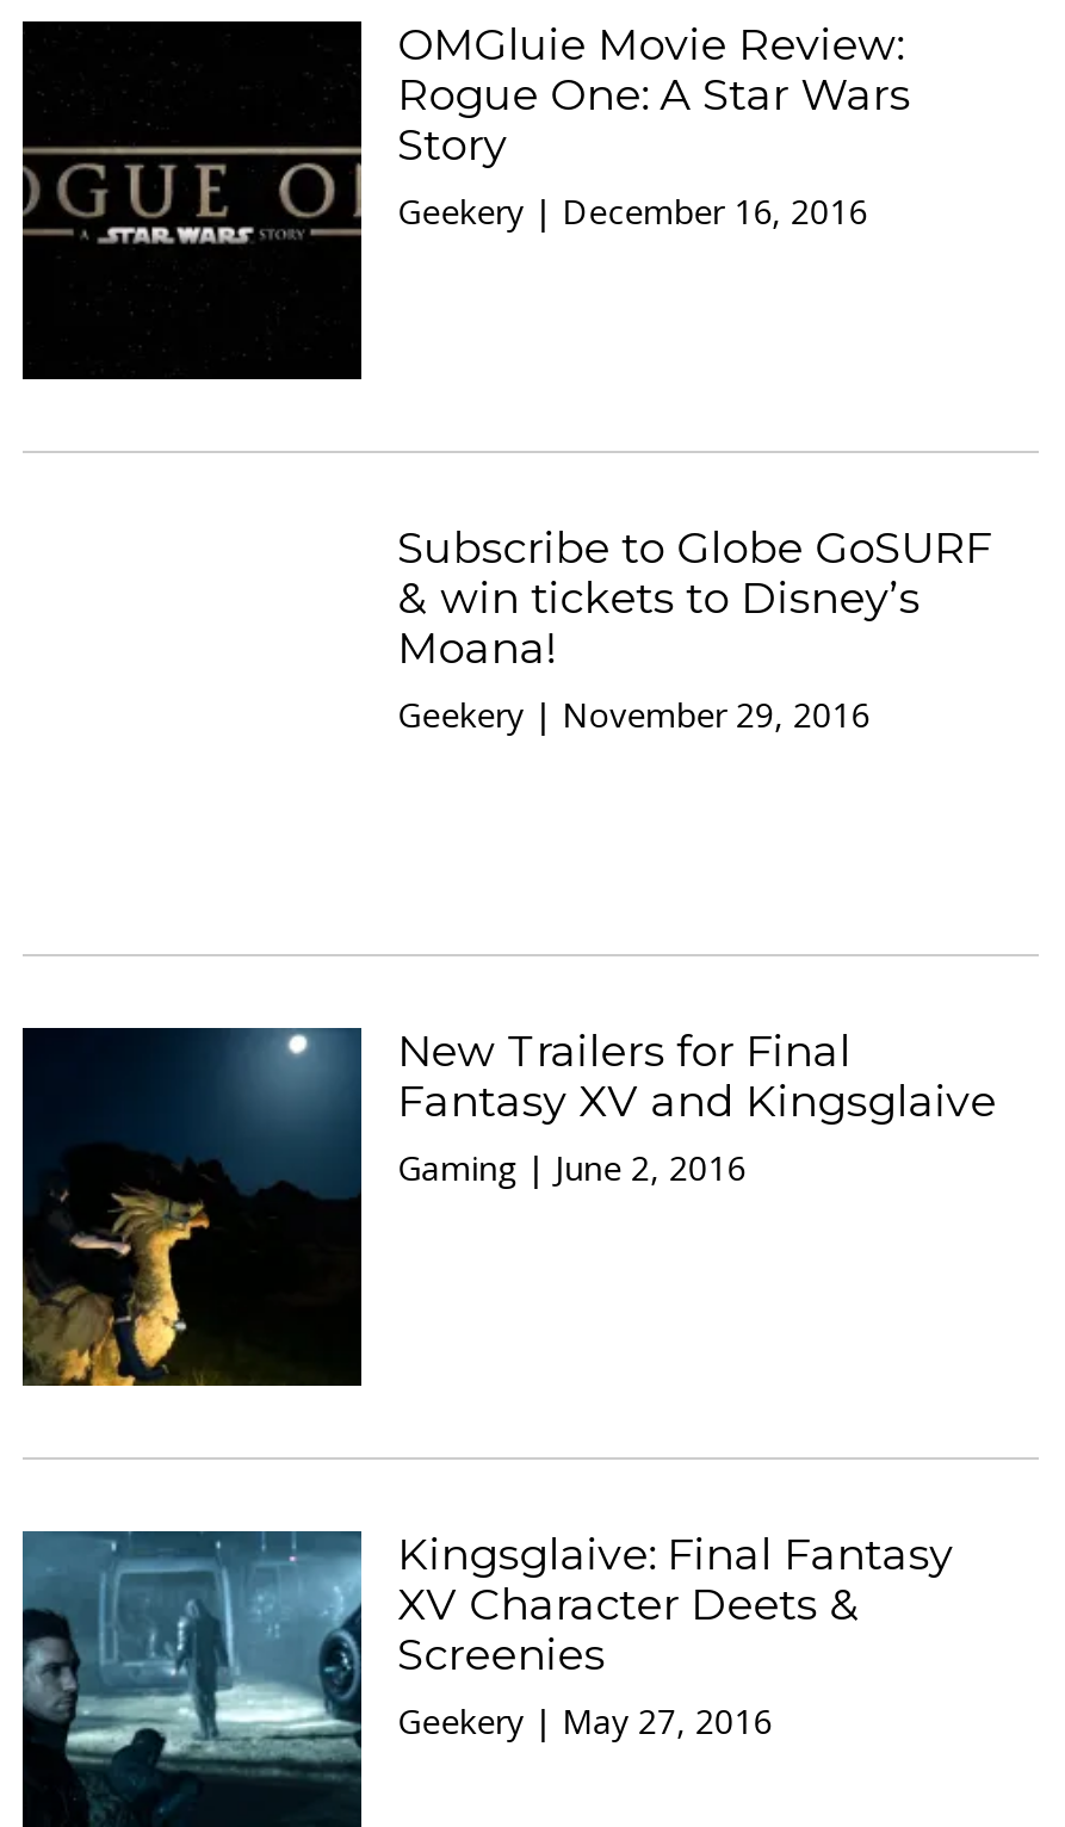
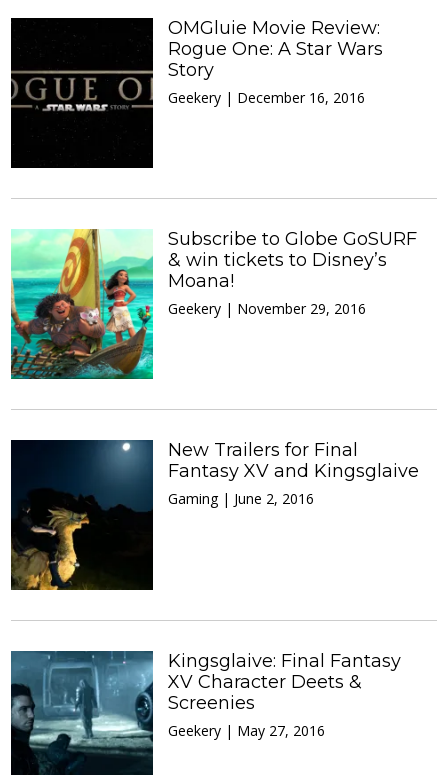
none -> [10,228,154,380] [image]

